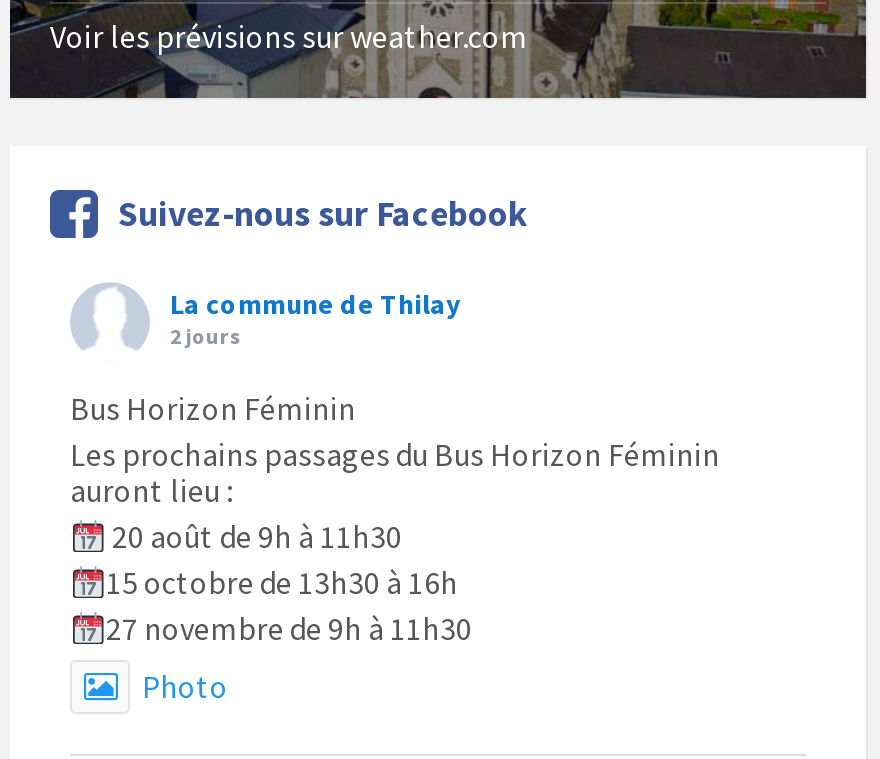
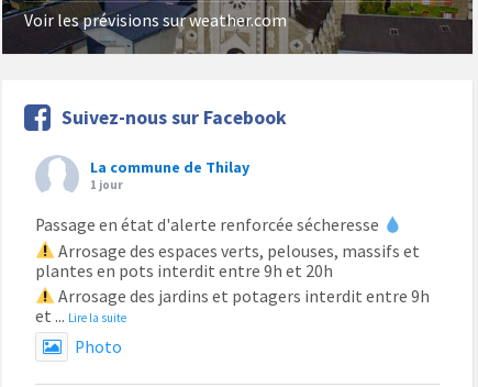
[170,323,242,351] 2 jours -> [90,177,123,193] 1 jour
[70,391,720,650] Bus Horizon Féminin | Les prochains passages du Bus Horizon Féminin | auront lieu : | 20 août de 9h à 11h30 | 15 octobre de 13h30 à 16h | 27 novembre de 9h à 11h30 -> [35,215,430,326] Passage en état d'alerte renforcée sécheresse | Arrosage des espaces verts, pelouses, massifs et | plantes en pots interdit entre 9h et 20h | Arrosage des jardins et potagers interdit entre 9h | et... Lire la suite

